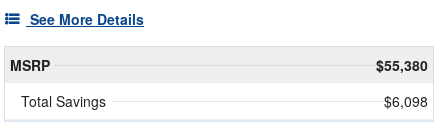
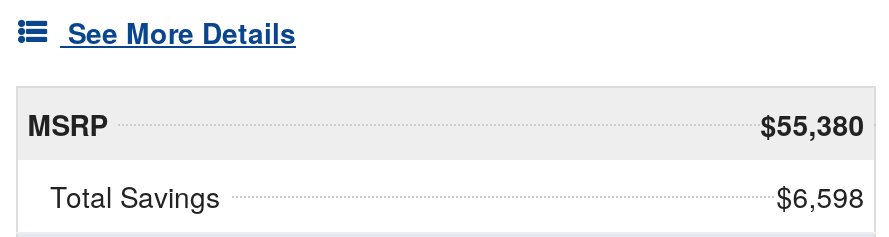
[384,91,428,111] $6,098 -> [776,177,864,217] $6,598

